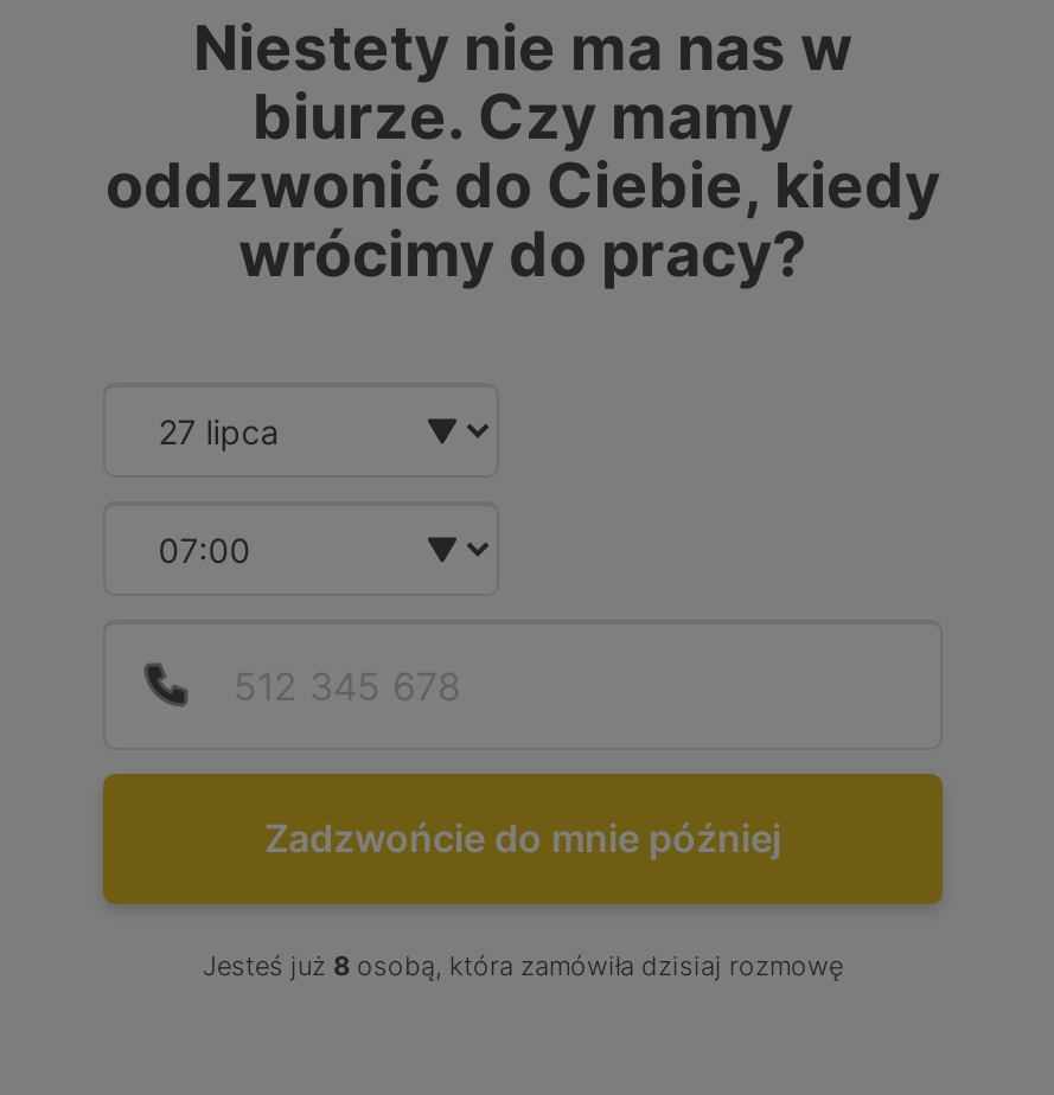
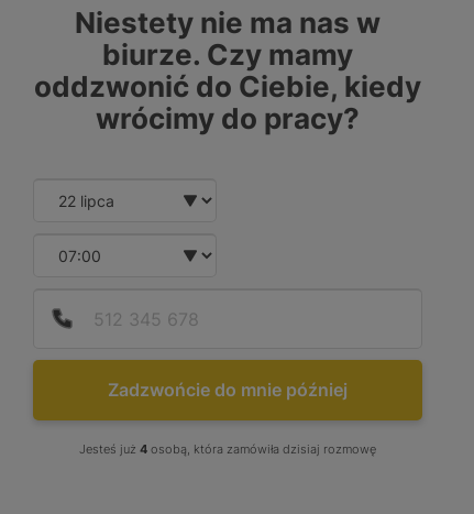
[203,949,843,982] Jesteś już 8 osobą, która zamówiła dzisiaj rozmowę -> [79,441,376,457] Jesteś już 4 osobą, która zamówiła dzisiaj rozmowę

